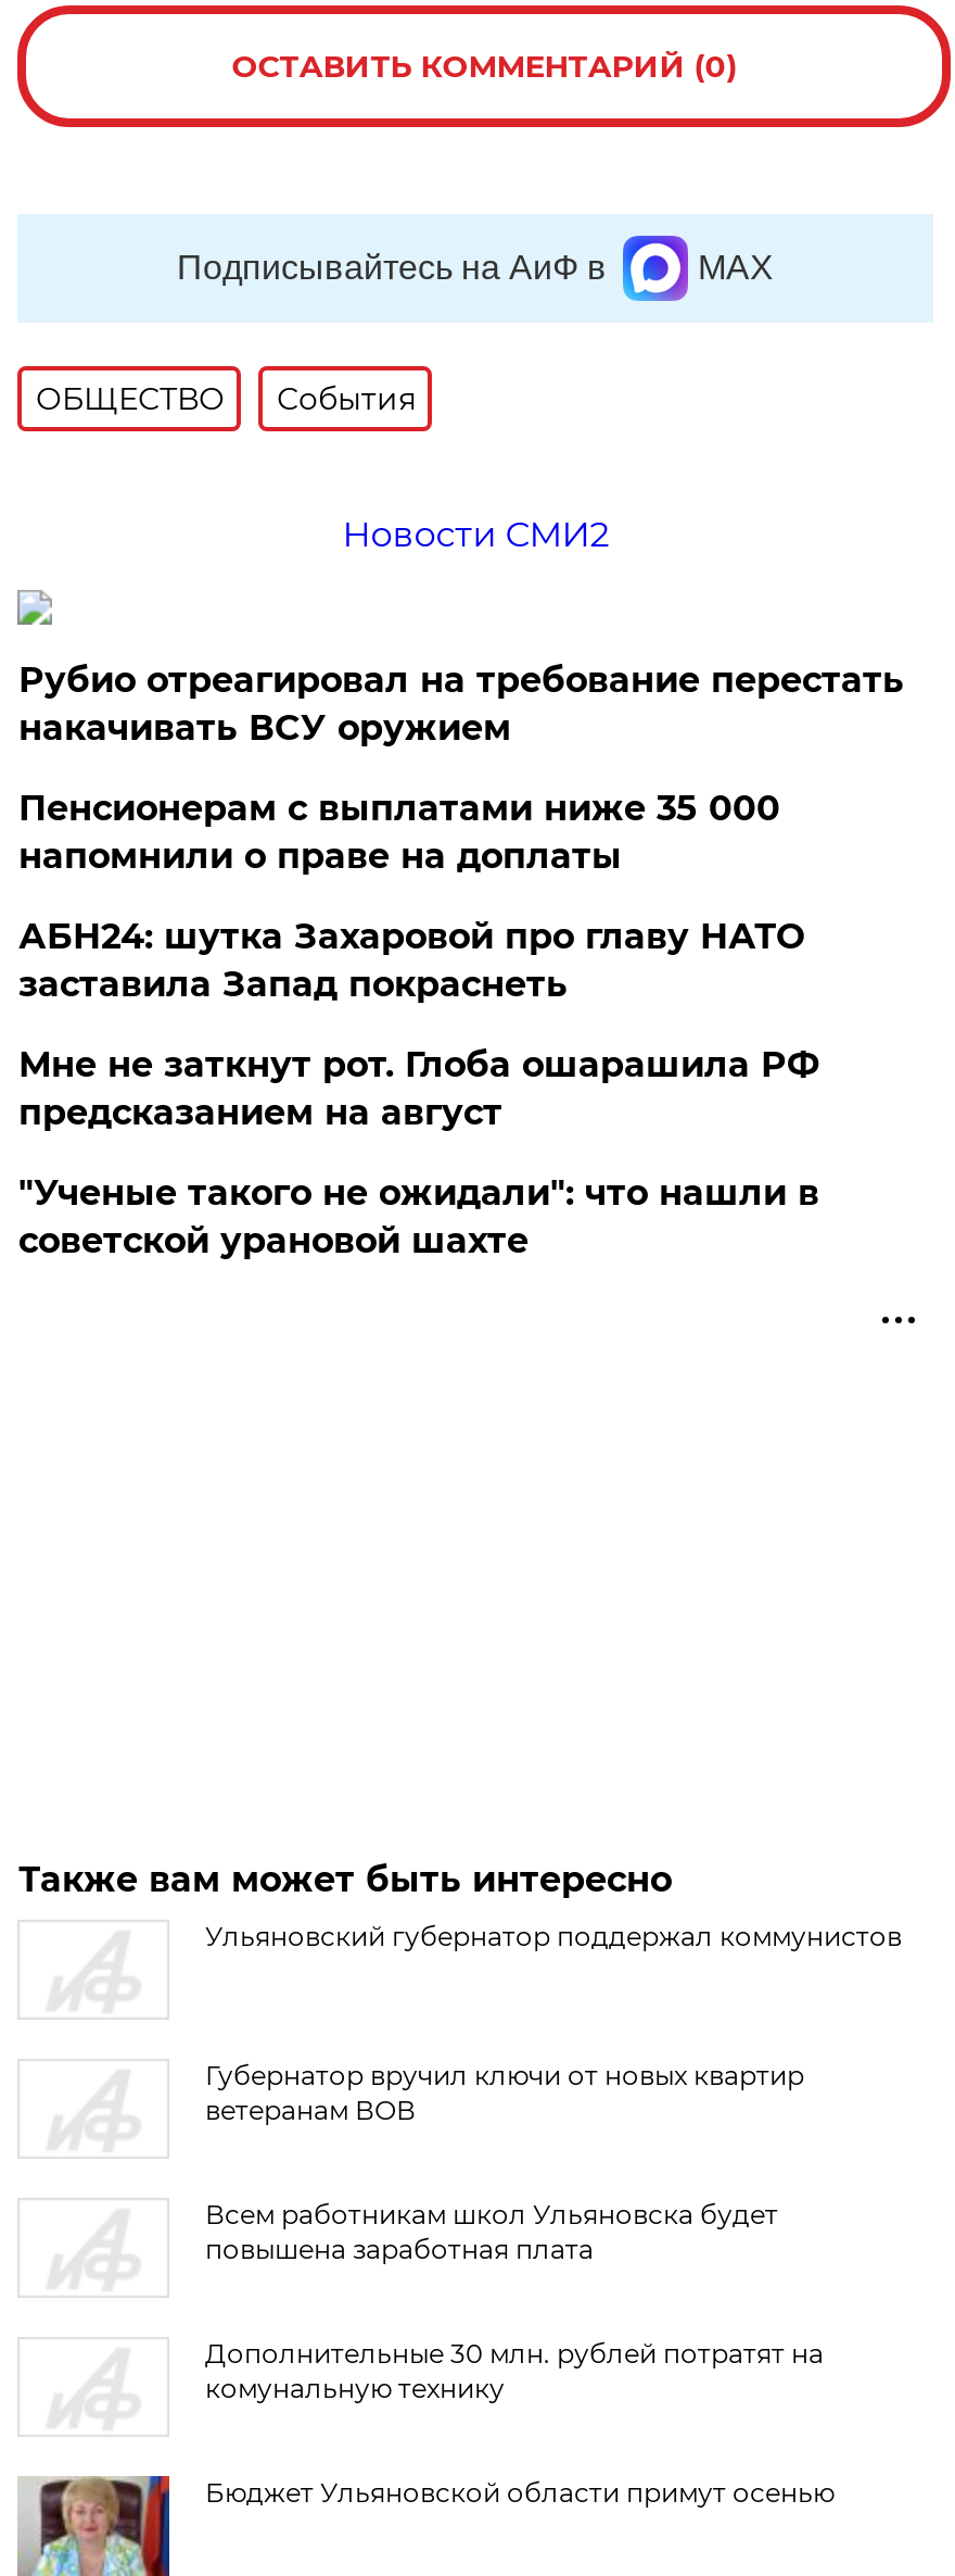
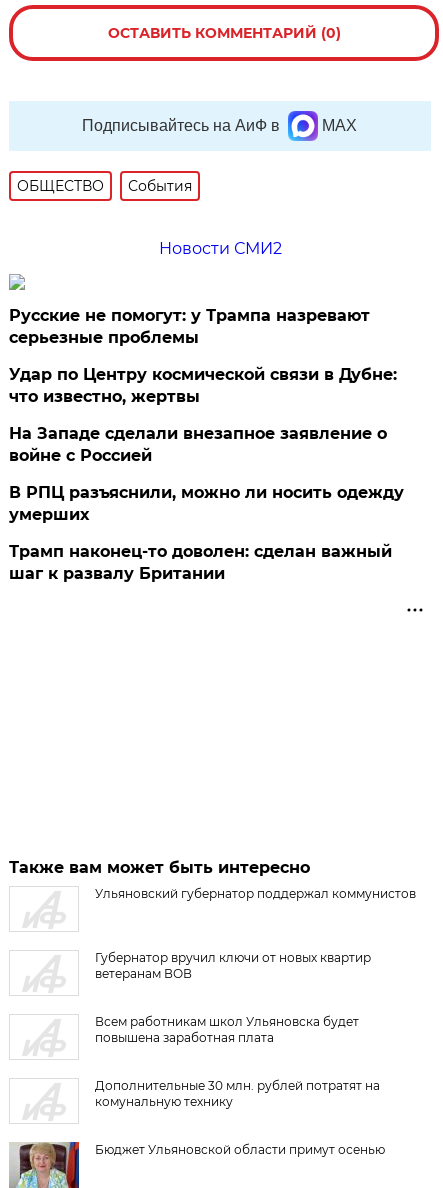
[18,658,904,747] Рубио отреагировал на требование перестать | накачивать ВСУ оружием -> [9,305,370,346] Русские не помогут: у Трампа назревают | серьезные проблемы
[18,787,780,876] Пенсионерам с выплатами ниже 35 000 | напомнили о праве на доплаты -> [9,364,397,405] Удар по Центру космической связи в Дубне: | что известно, жертвы
[18,915,804,1004] АБН24: шутка Захаровой про главу НАТО | заставила Запад покраснеть -> [9,423,387,464] На Западе сделали внезапное заявление о | войне с Россией
[18,1043,819,1132] Мне не заткнут рот. Глоба ошарашила РФ | предсказанием на август -> [9,482,404,523] В РПЦ разъяснили, можно ли носить одежду | умерших
[18,1171,819,1260] "Ученые такого не ожидали": что нашли в | советской урановой шахте -> [9,541,392,582] Трамп наконец-то доволен: сделан важный | шаг к развалу Британии

